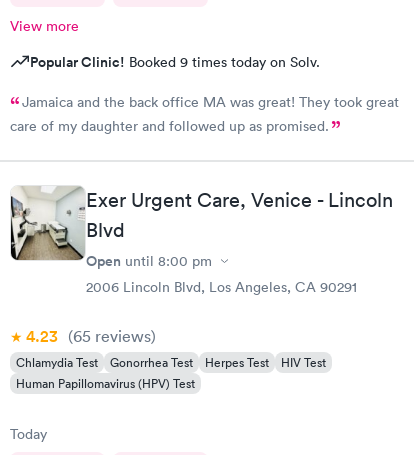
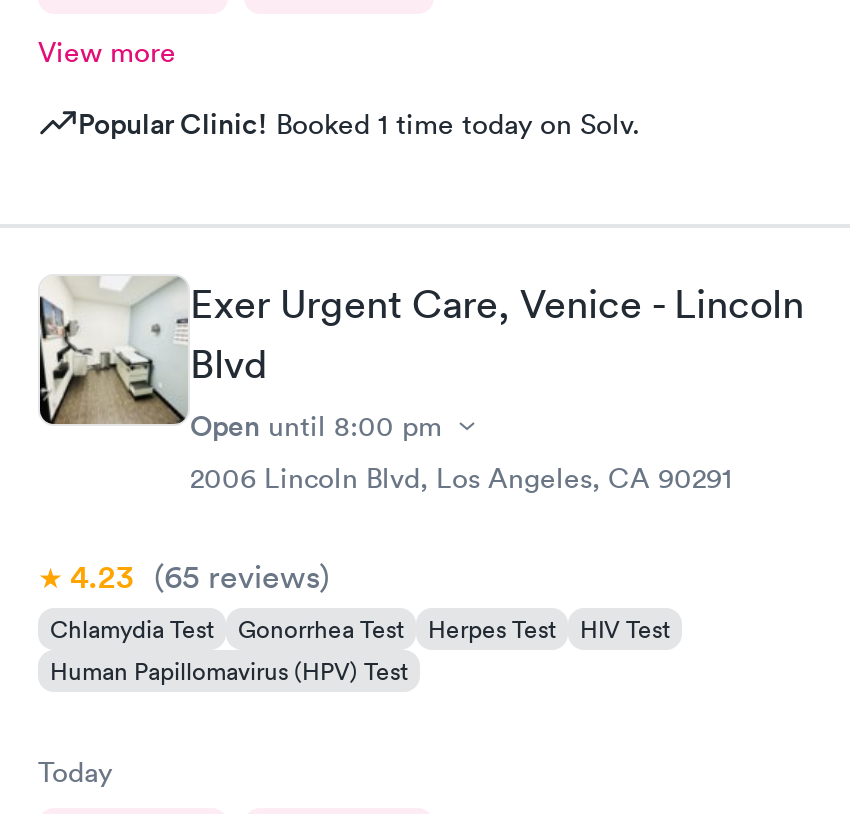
[10,51,399,134] Popular Clinic! Booked 9 times today on Solv. | Jamaica and the back office MA was great! They took great | care of my daughter and followed up as promised. -> [78,103,640,143] Popular Clinic! Booked 1 time today on Solv.

